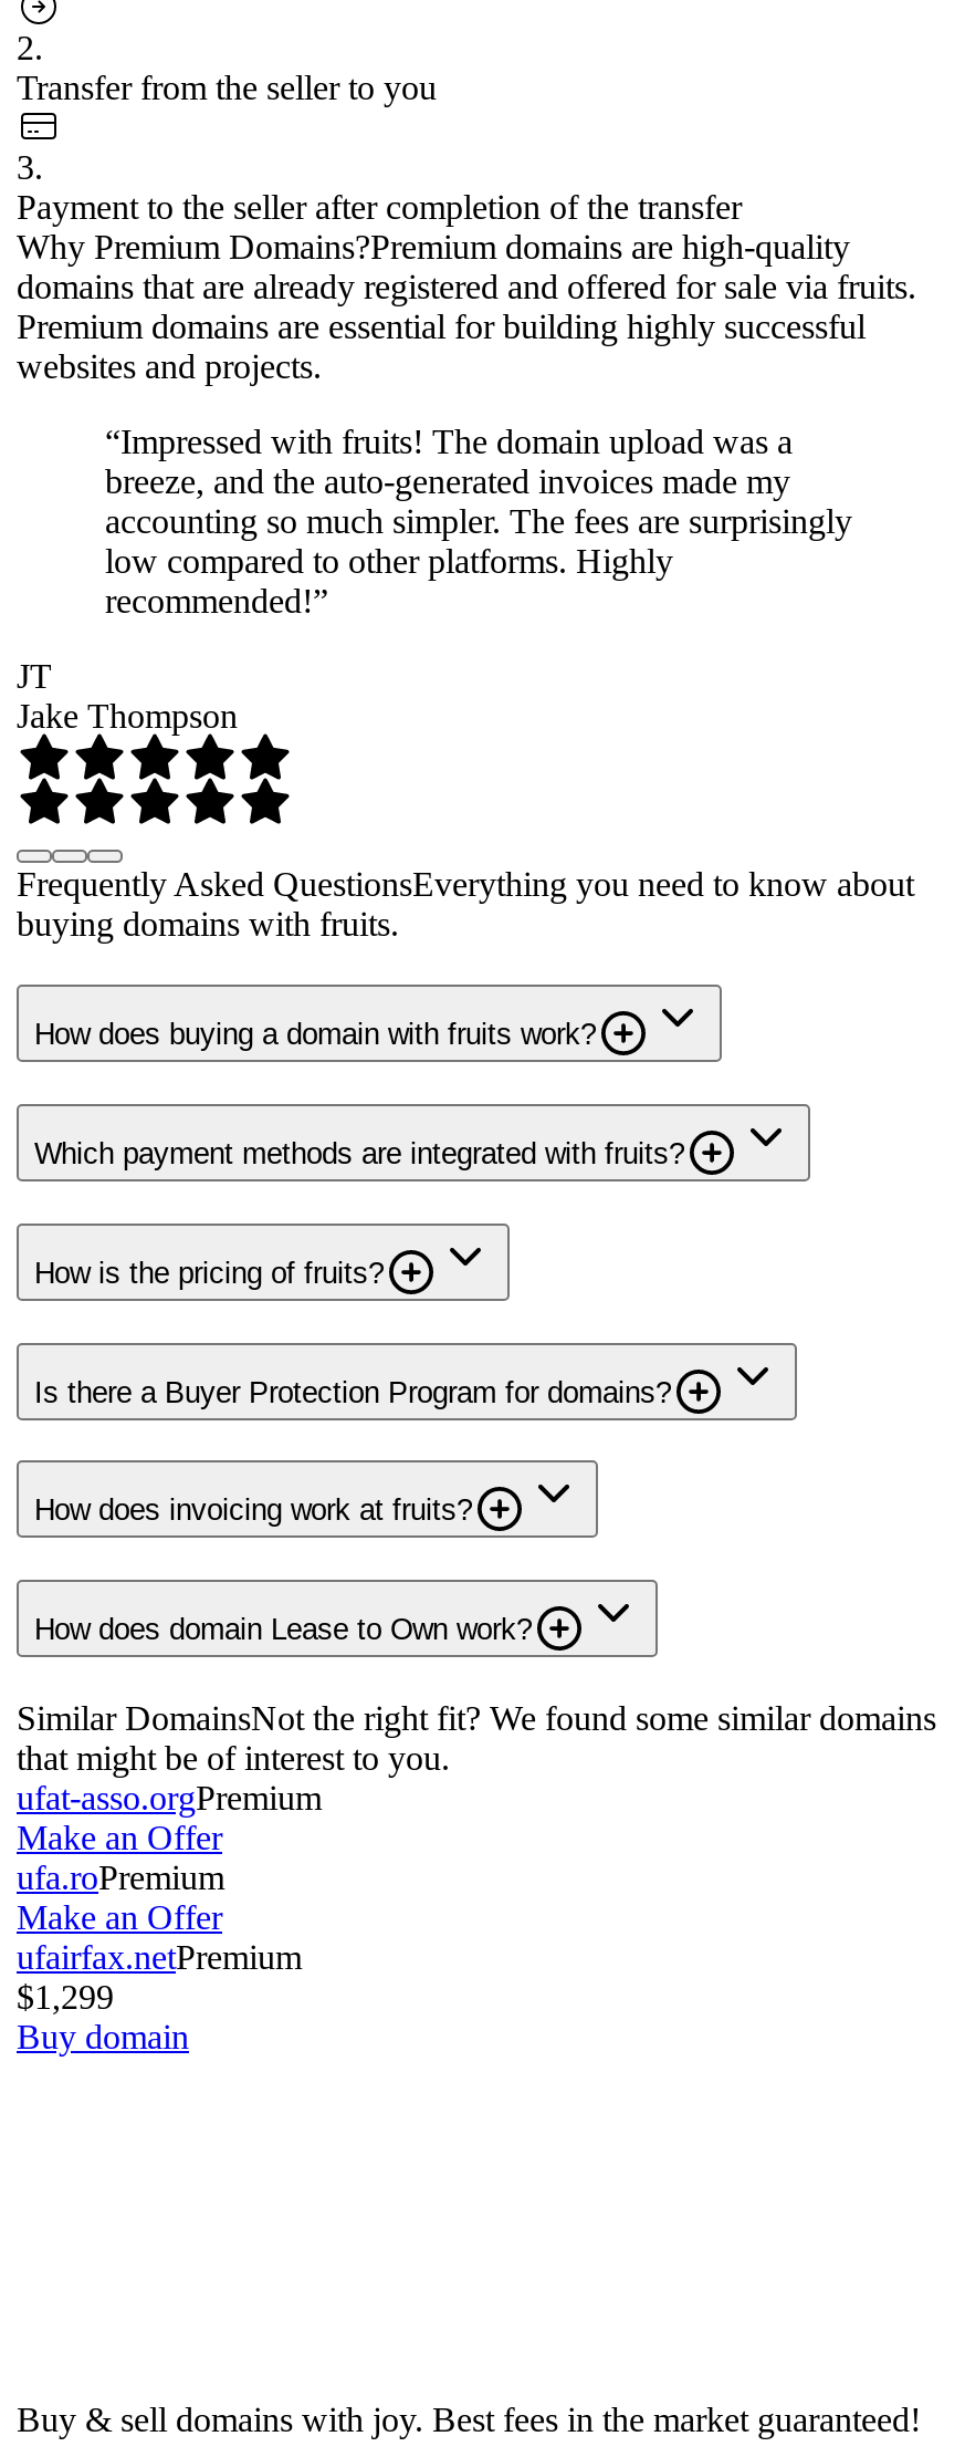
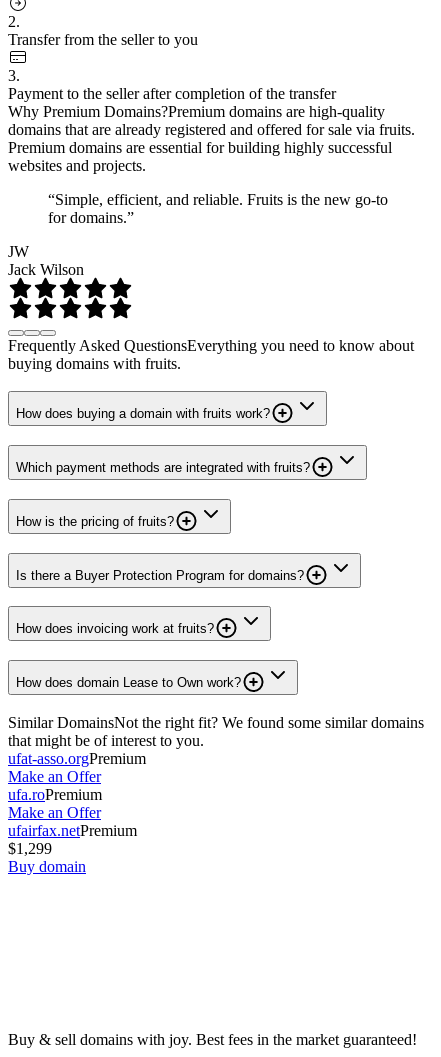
[105,422,852,619] “Impressed with fruits! The domain upload was a | breeze, and the auto-generated invoices made my | accounting so much simpler. The fees are surprisingly | low compared to other platforms. Highly | recommended!” -> [48,191,388,226] “Simple, efficient, and reliable. Fruits is the new go-to | for domains.”
[17,656,238,734] JT | Jake Thompson -> [8,243,84,278] JW | Jack Wilson

